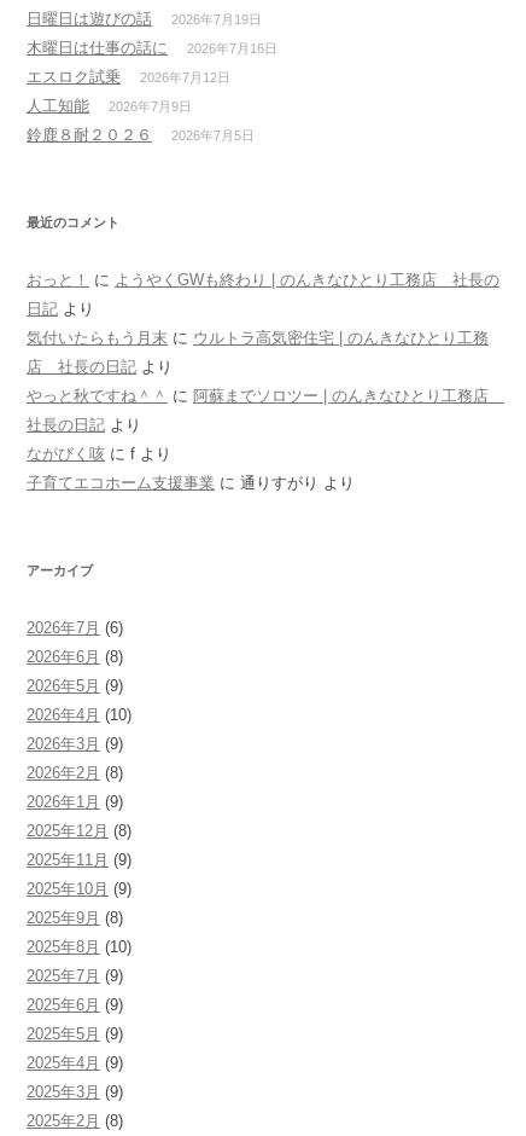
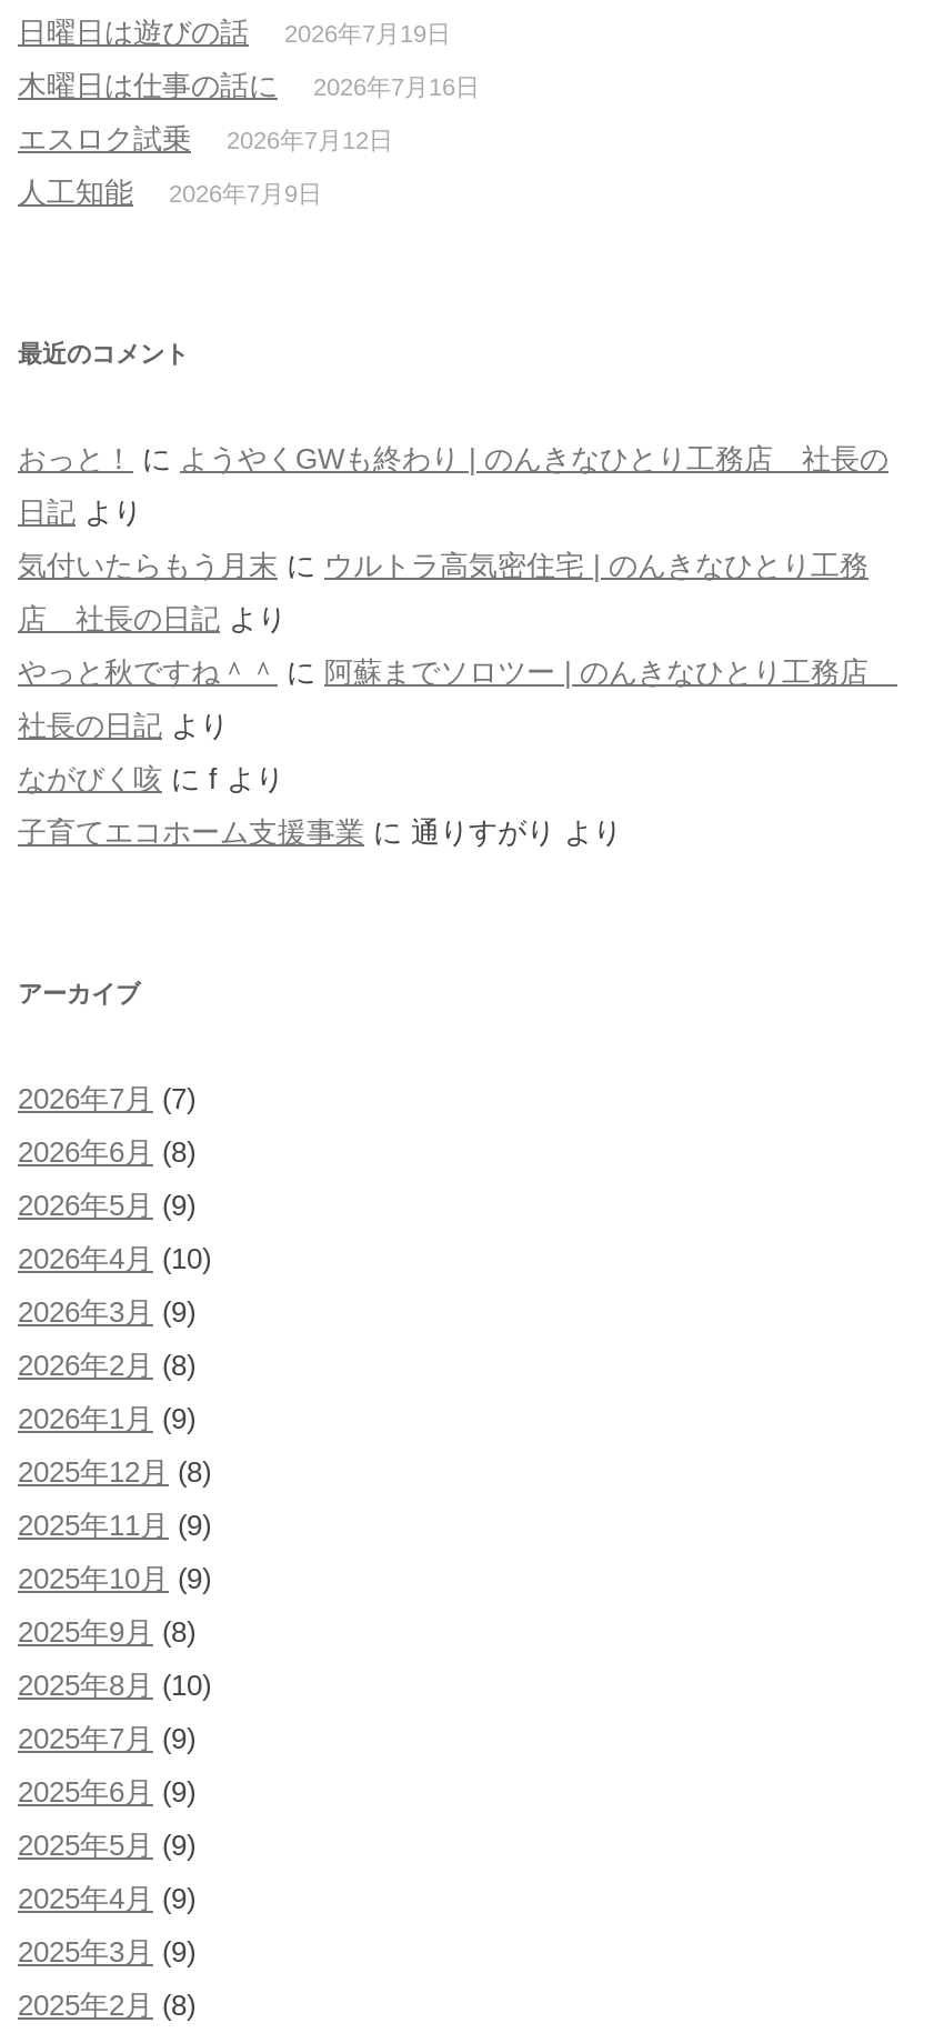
[27,125,255,143] 鈴鹿８耐２０２６ | 2026年7月5日 -> none
[27,618,123,636] 2026年7月(6) -> [18,1081,195,1114] 2026年7月(7)

